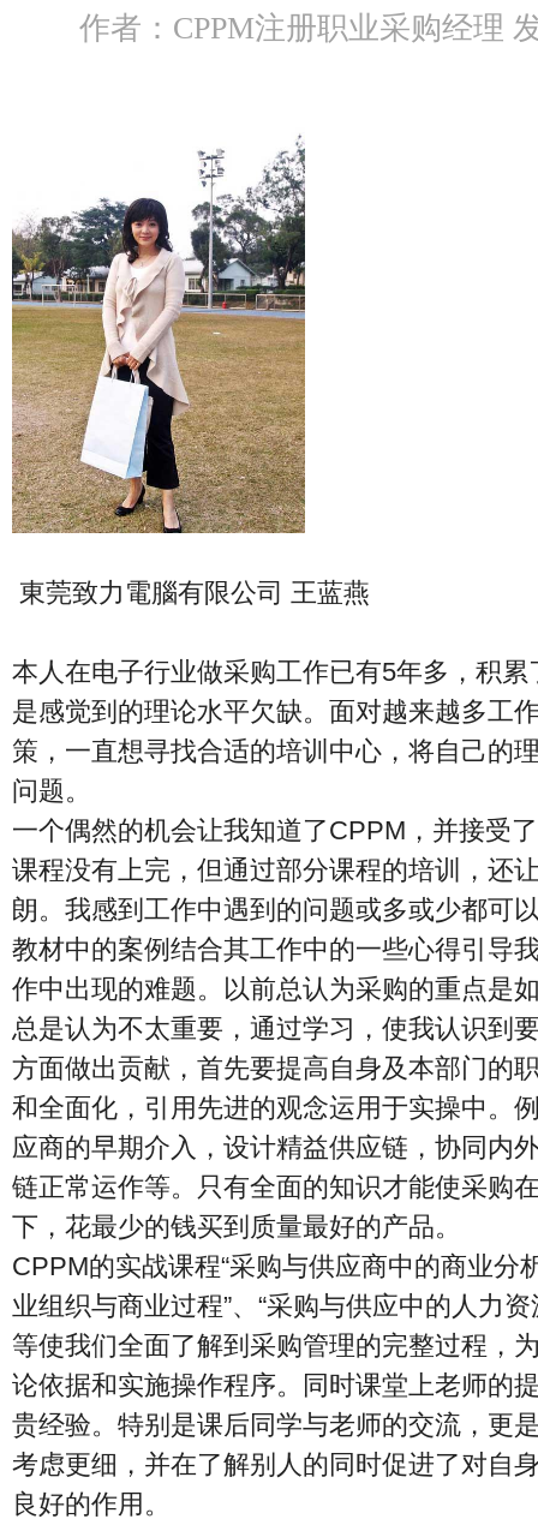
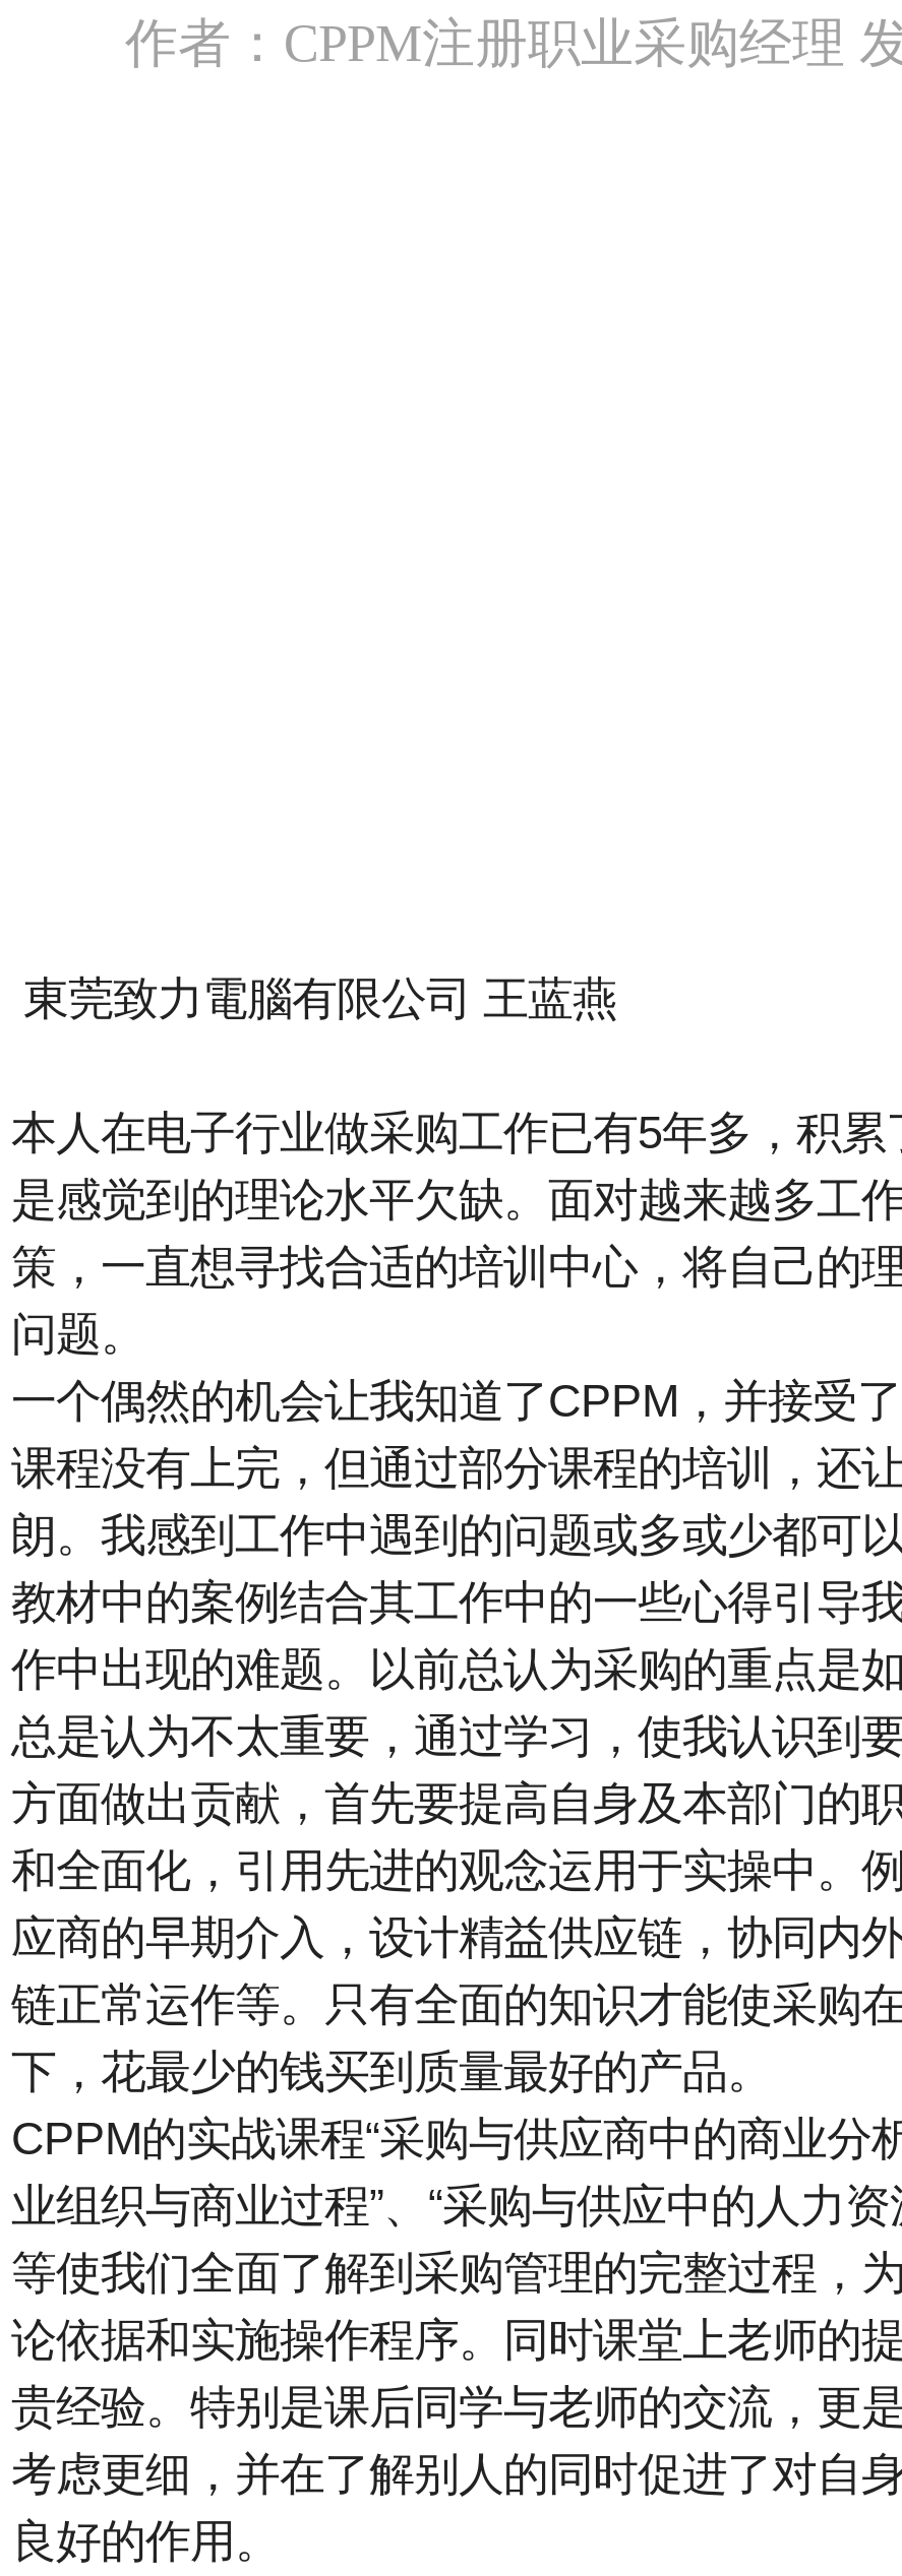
[11,134,306,534] [image] -> none

